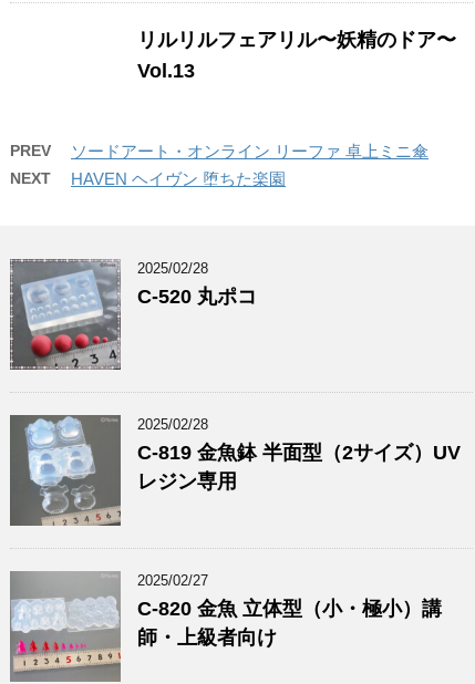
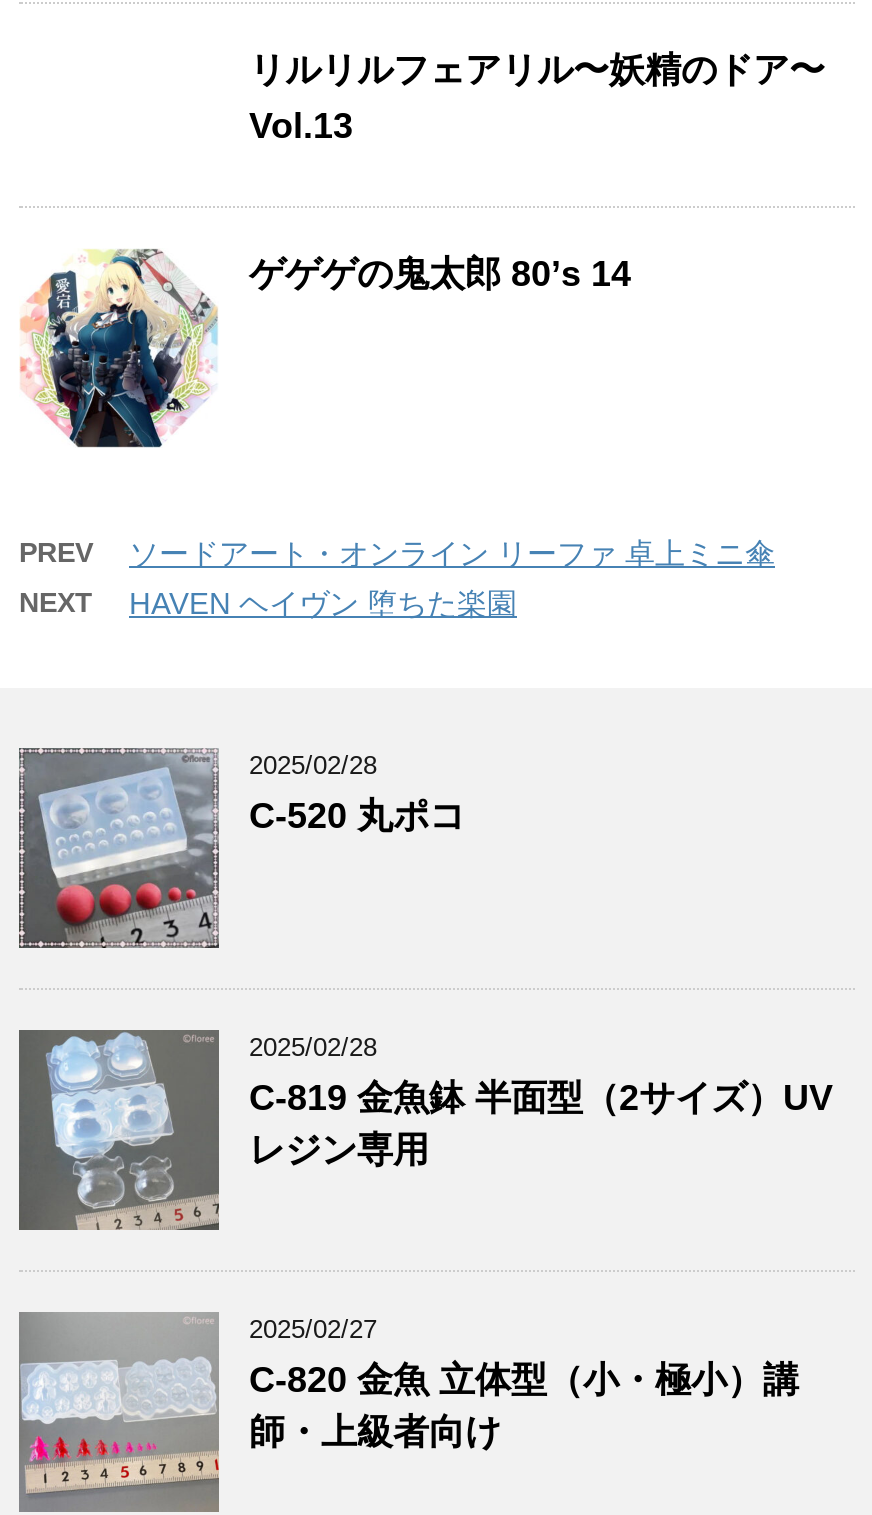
none -> [19,248,631,450] [image] | ゲゲゲの鬼太郎 80’s 14

